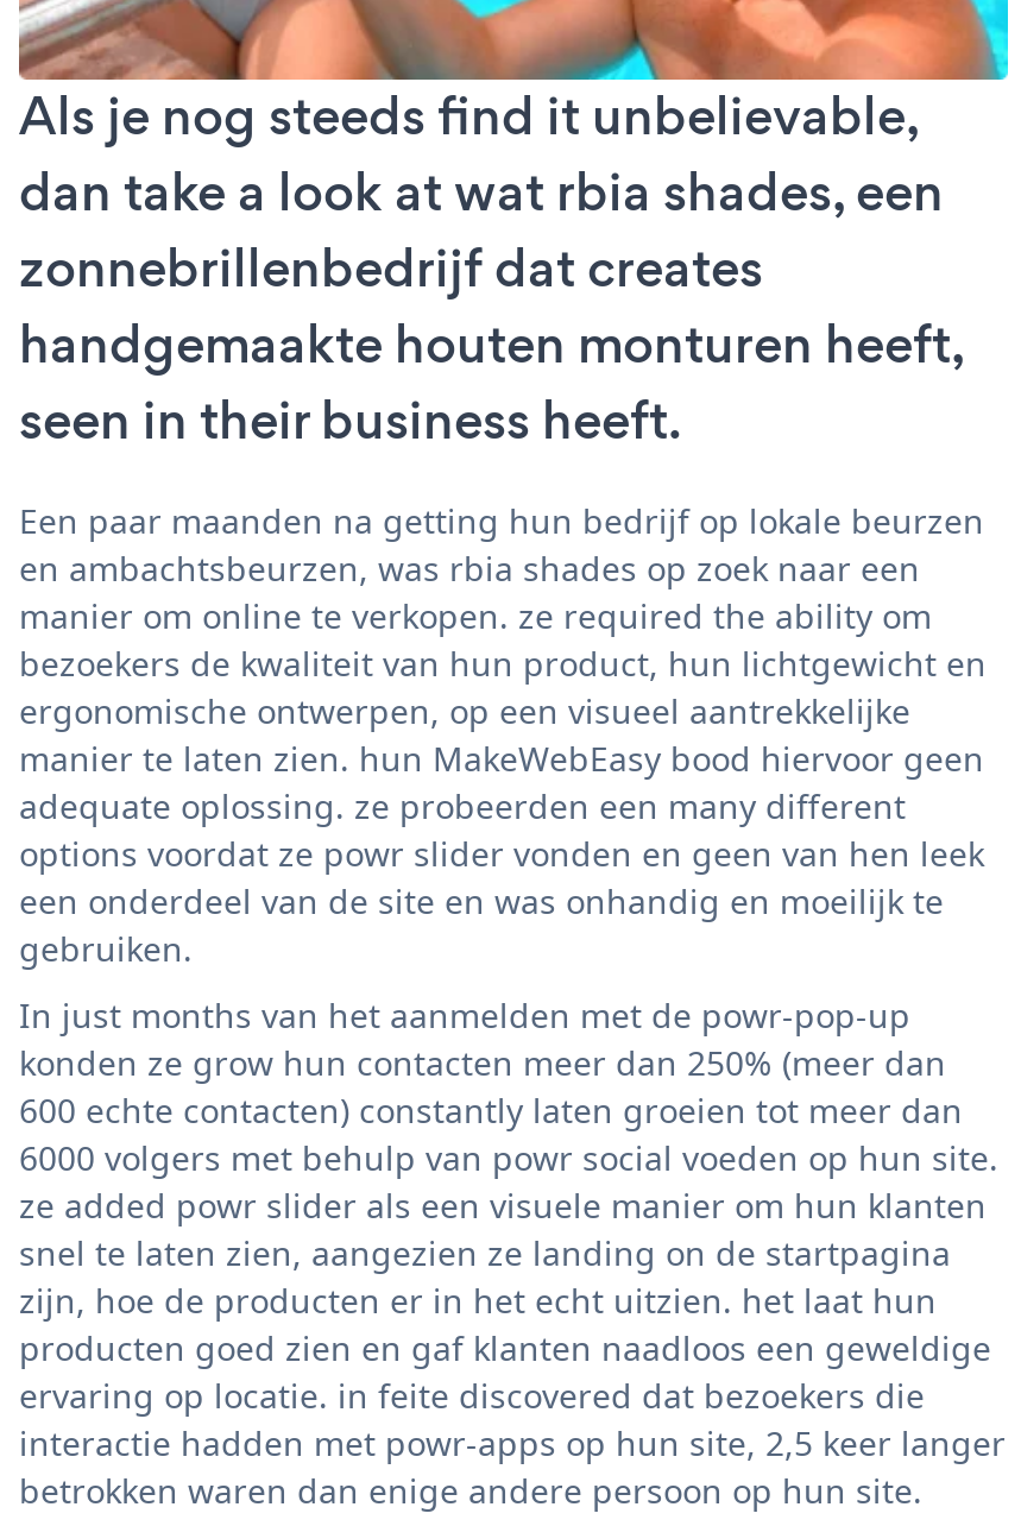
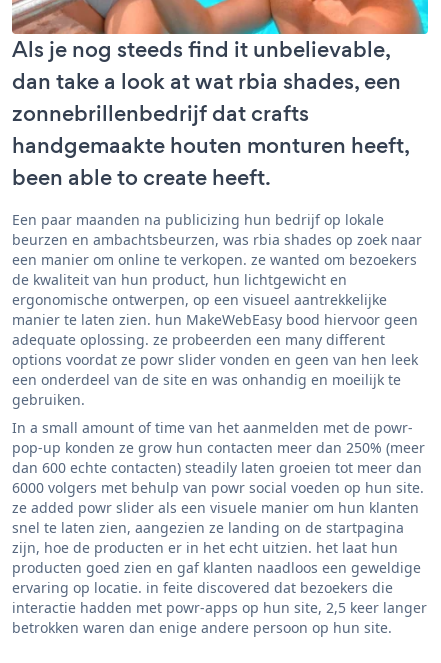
[19,233,763,306] zonnebrillenbedrijf dat creates -> [12,98,309,129] zonnebrillenbedrijf dat crafts
[19,385,682,459] seen in their business heeft. -> [12,162,271,193] been able to create heeft.
[19,499,987,687] Een paar maanden na getting hun bedrijf op lokale beurzen | en ambachtsbeurzen, was rbia shades op zoek naar een | manier om online te verkopen. ze required the ability om | bezoekers de kwaliteit van hun product, hun lichtgewicht en -> [12,210,422,289] Een paar maanden na publicizing hun bedrijf op lokale | beurzen en ambachtsbeurzen, was rbia shades op zoek naar | een manier om online te verkopen. ze wanted om bezoekers | de kwaliteit van hun product, hun lichtgewicht en
[19,993,963,1134] In just months van het aanmelden met de powr-pop-up | konden ze grow hun contacten meer dan 250% (meer dan | 600 echte contacten) constantly laten groeien tot meer dan -> [12,418,425,477] In a small amount of time van het aanmelden met de powr- | pop-up konden ze grow hun contacten meer dan 250% (meer | dan 600 echte contacten) steadily laten groeien tot meer dan

